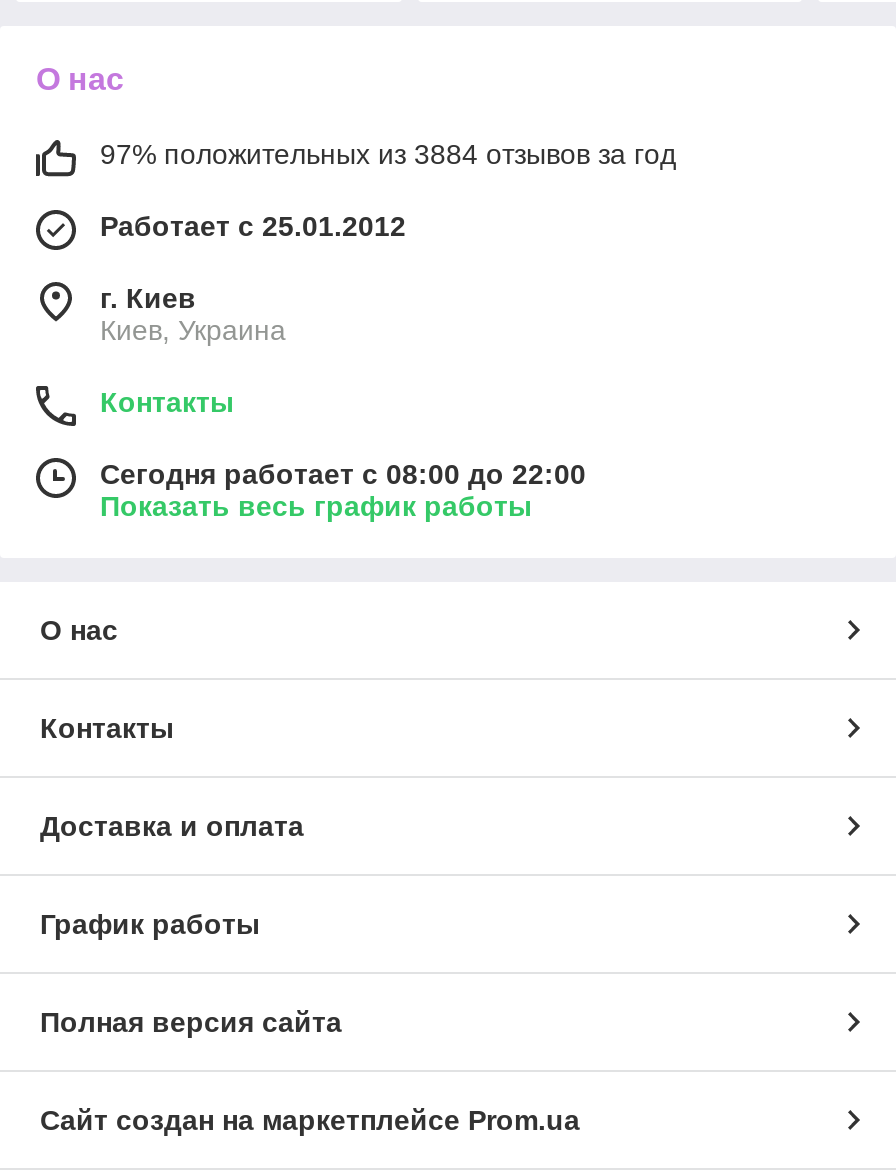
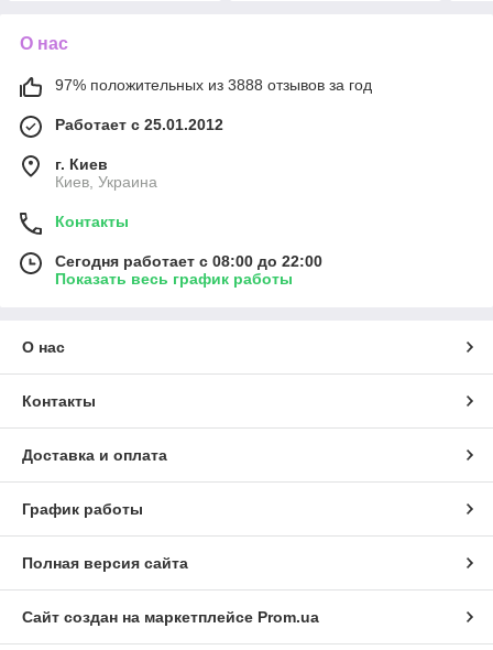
[100,138,676,170] 97% положительных из 3884 отзывов за год -> [55,76,372,94] 97% положительных из 3888 отзывов за год

